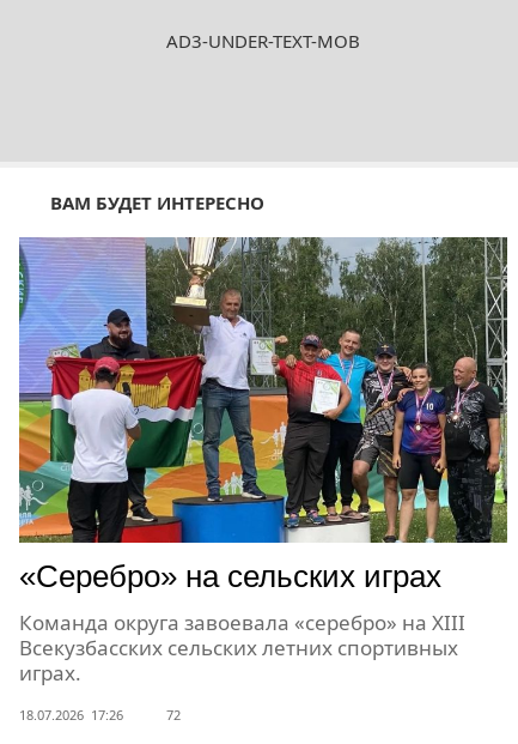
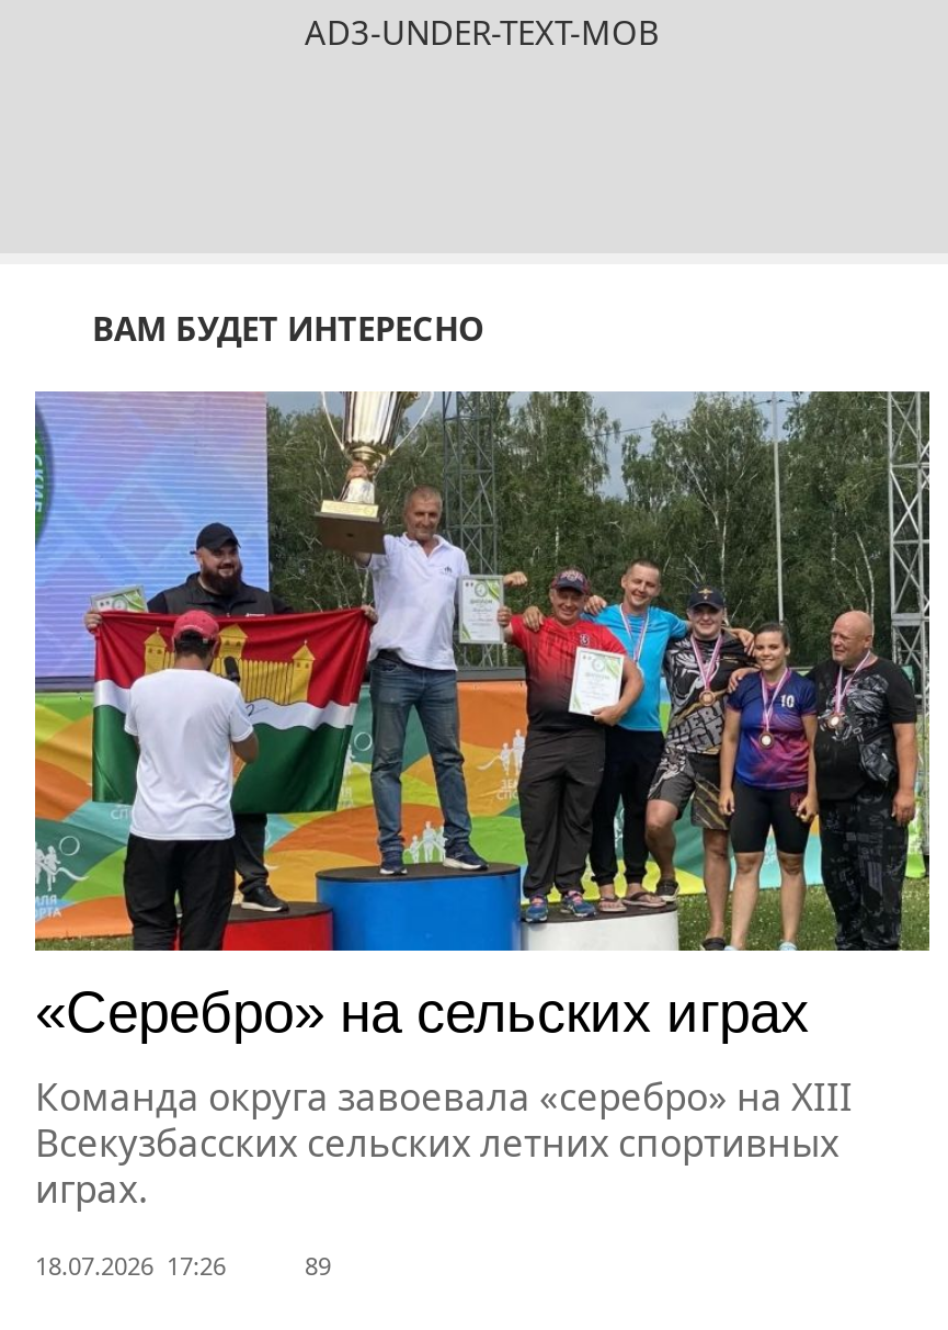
[166,706,181,724] 72 -> [305,1249,331,1282] 89

